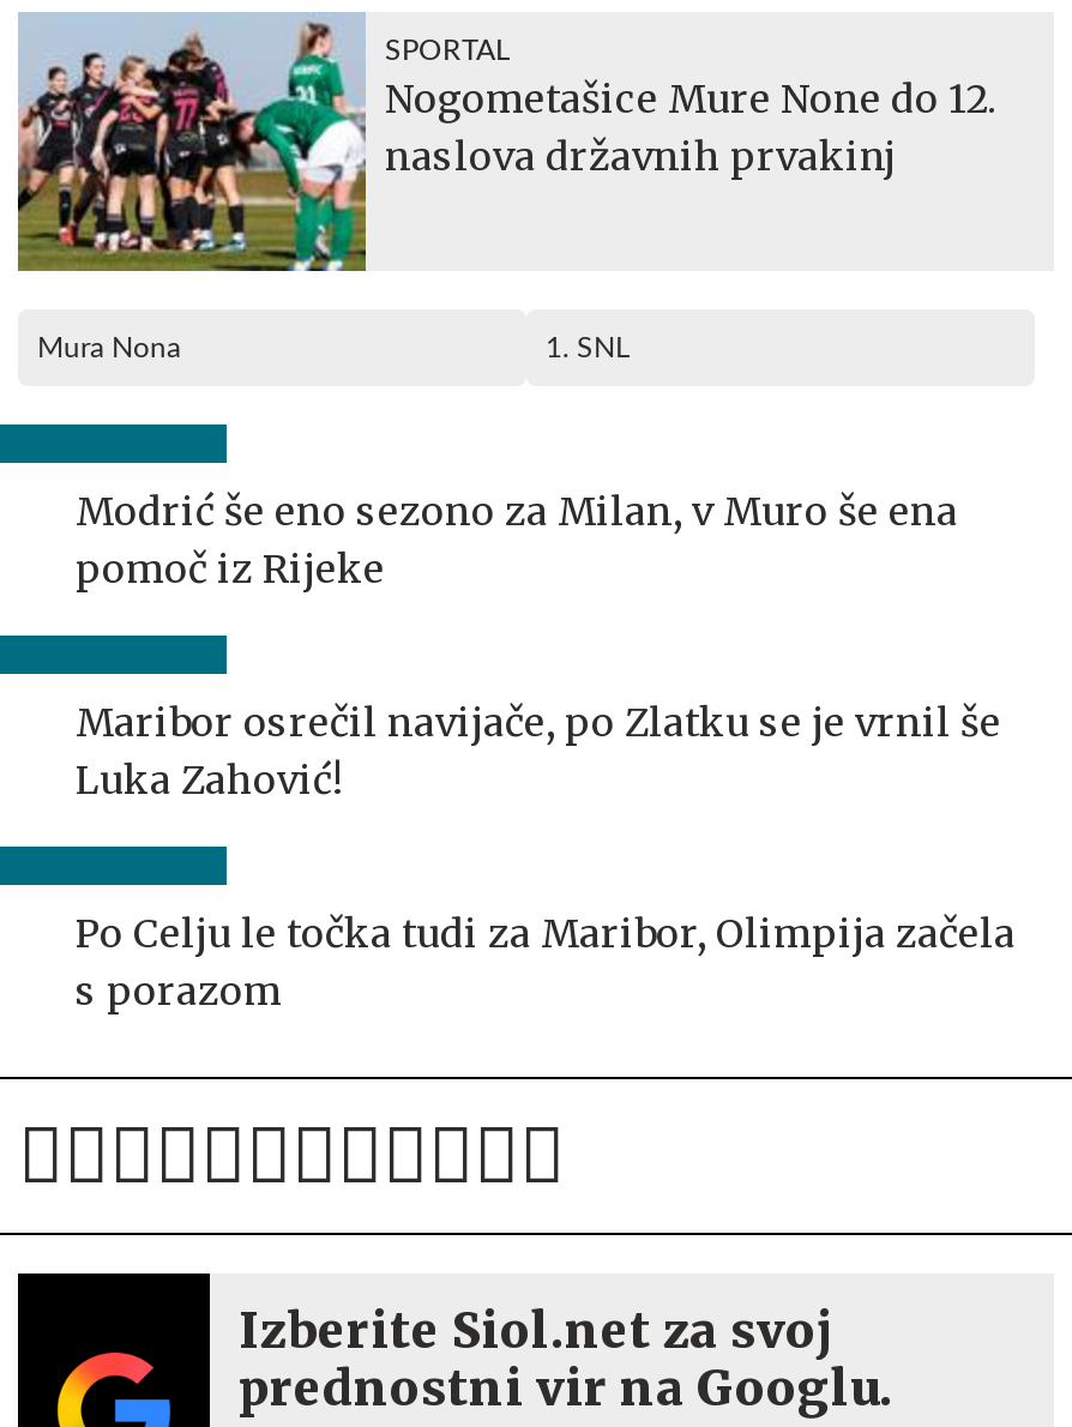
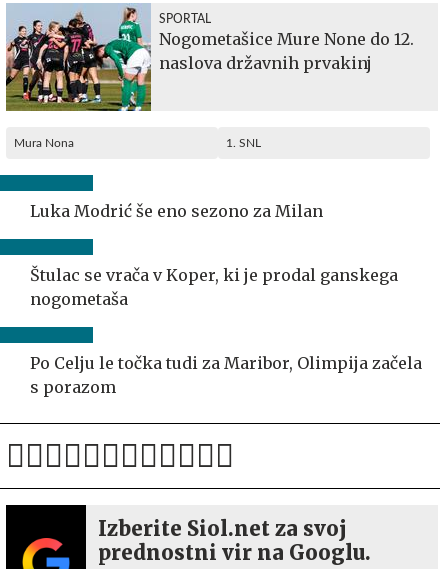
[76,486,958,591] Modrić še eno sezono za Milan, v Muro še ena | pomoč iz Rijeke -> [30,201,323,221] Luka Modrić še eno sezono za Milan
[76,697,1001,802] Maribor osrečil navijače, po Zlatku se je vrnil še | Luka Zahović! -> [30,265,398,309] Štulac se vrača v Koper, ki je prodal ganskega | nogometaša

